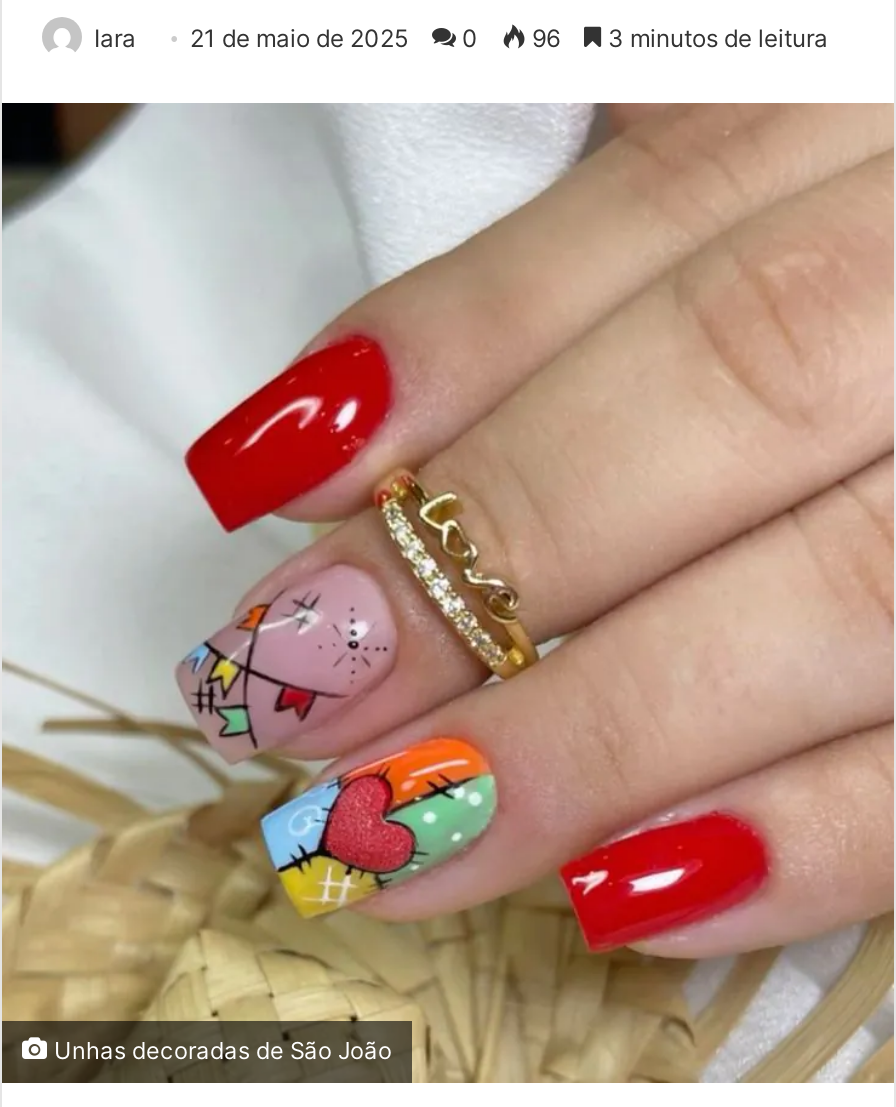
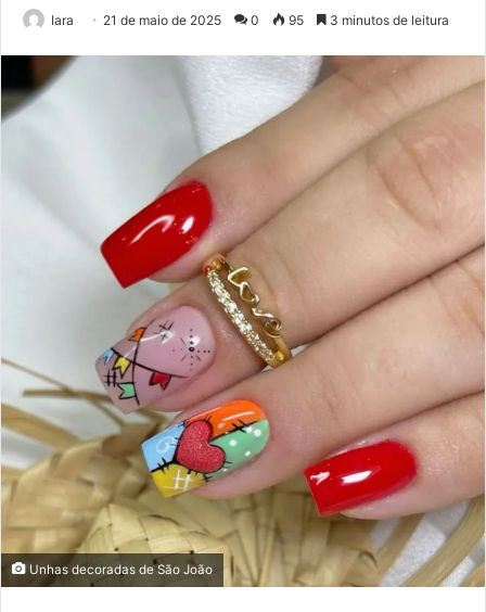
[526,24,560,54] 96 -> [285,12,304,29] 95

